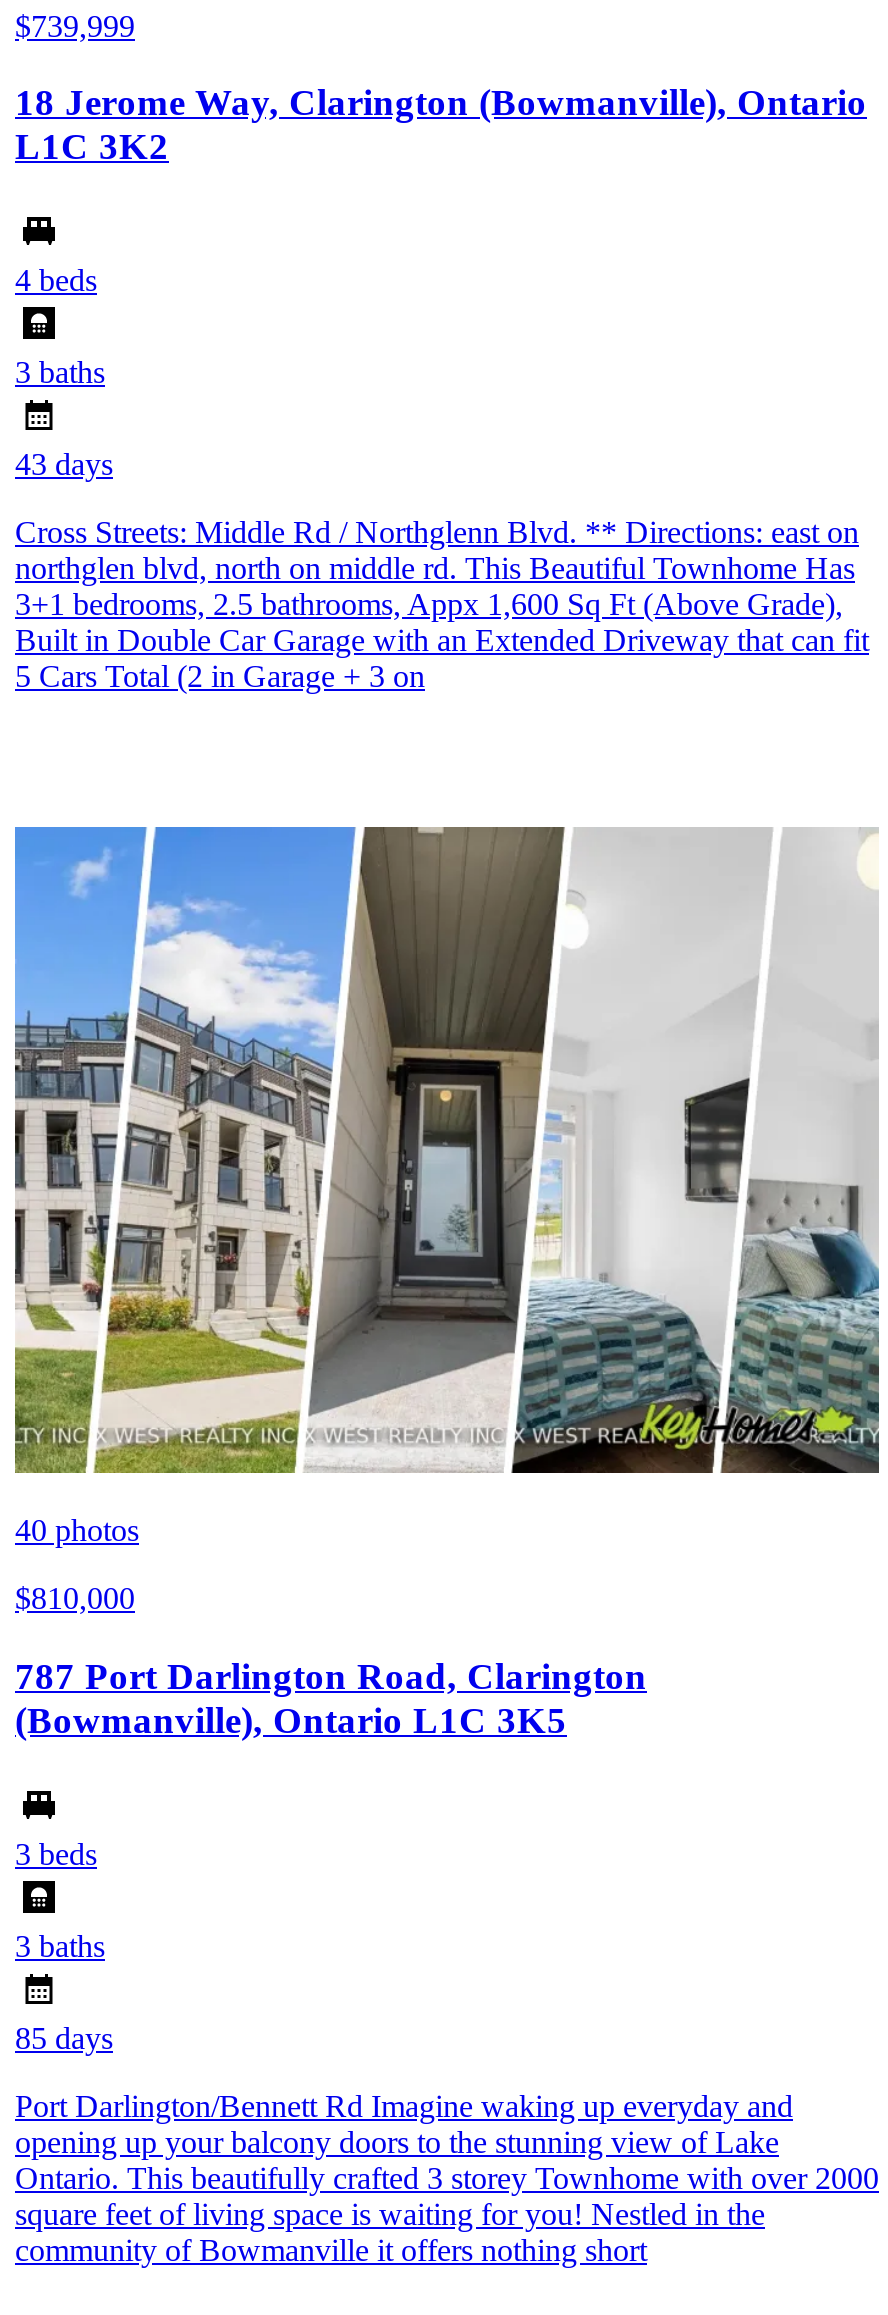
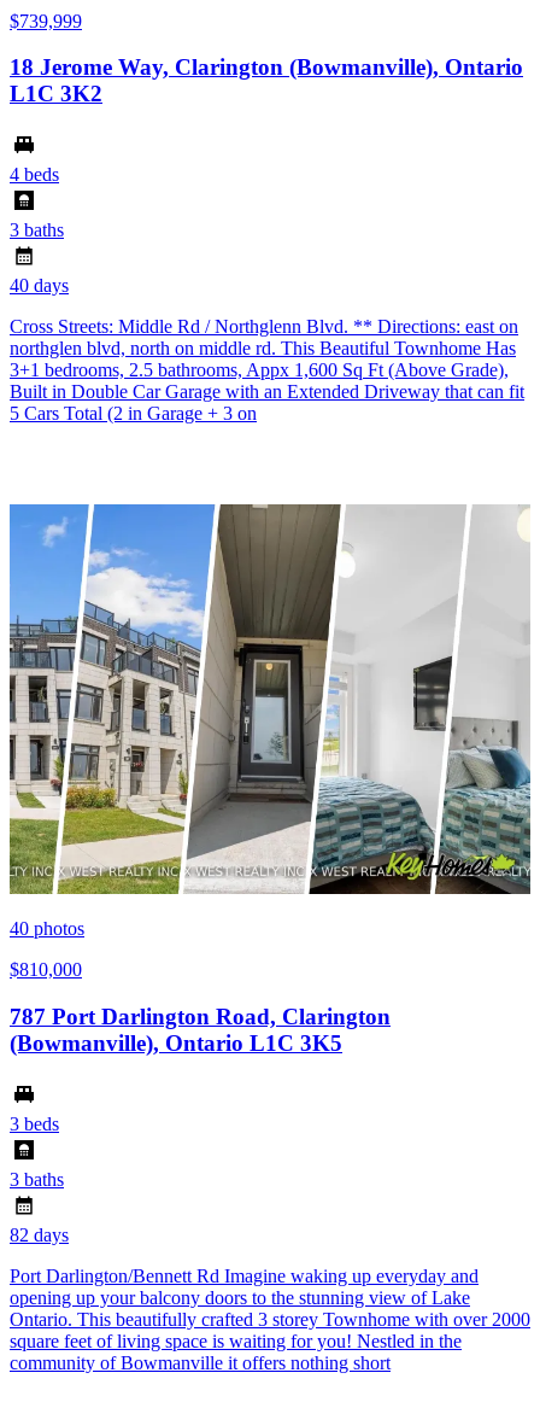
[15,447,113,481] 43 days -> [10,275,69,296] 40 days
[15,2021,113,2055] 85 days -> [10,1224,69,1245] 82 days

